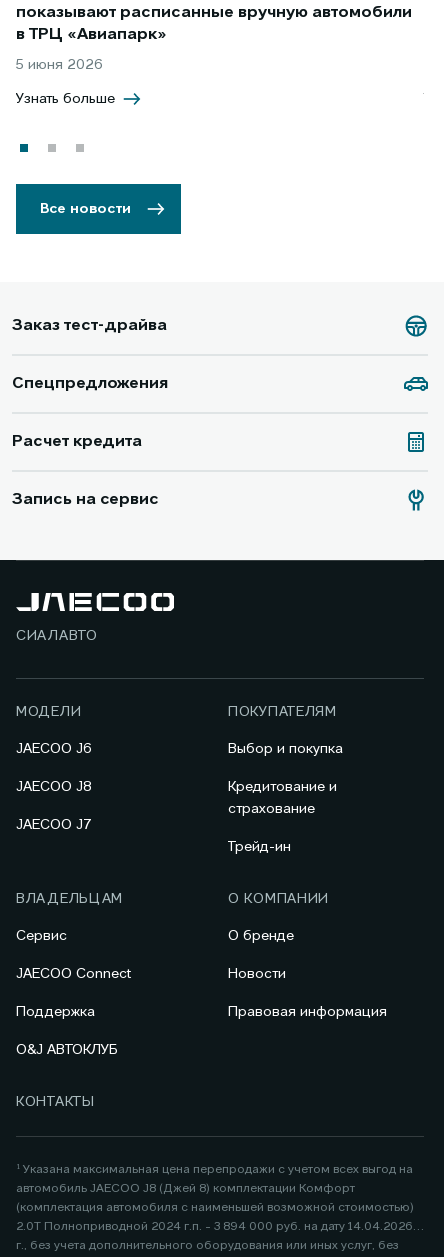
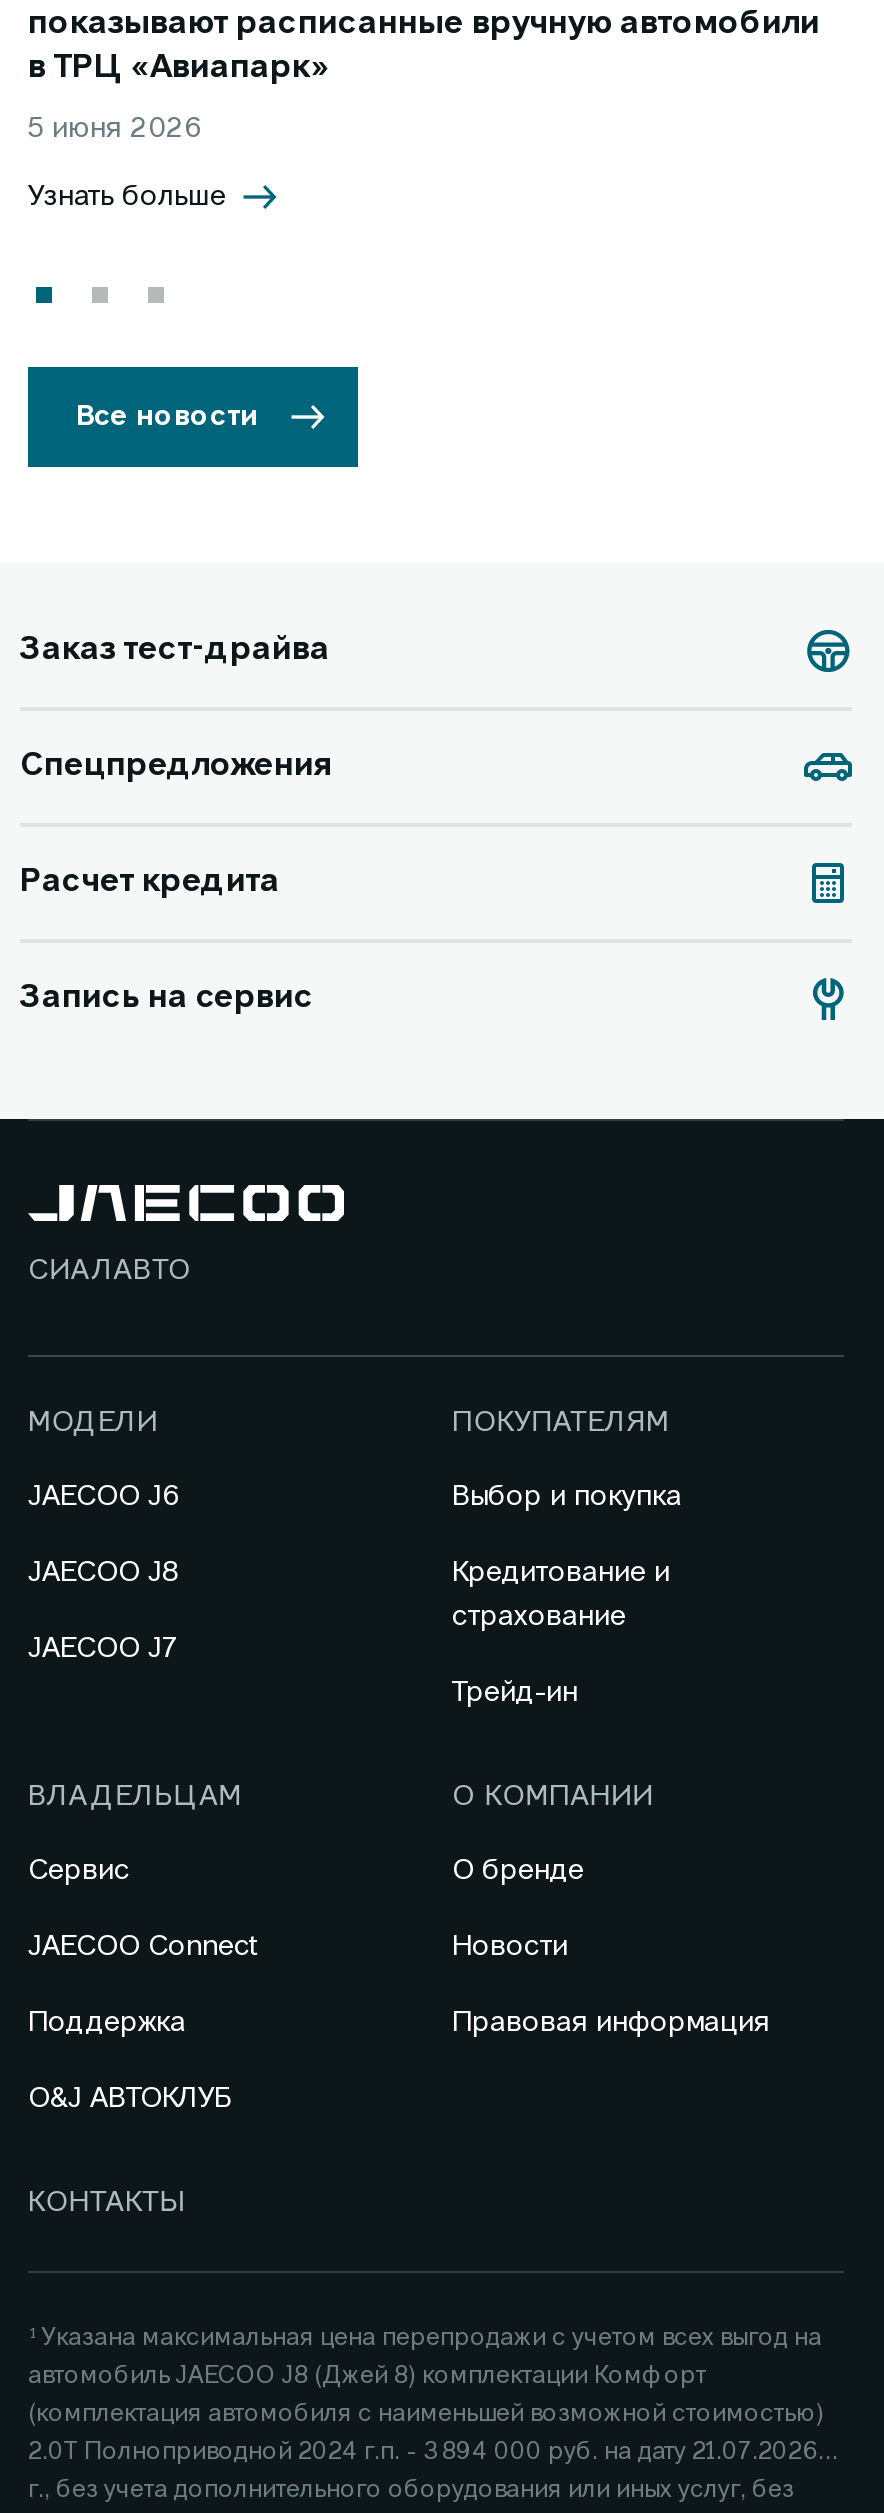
[16,1221,413,1233] 2.0Т Полноприводной 2024 г.п. - 3 894 000 руб. на дату 14.04.2026 -> [28,2441,818,2465] 2.0Т Полноприводной 2024 г.п. - 3 894 000 руб. на дату 21.07.2026

